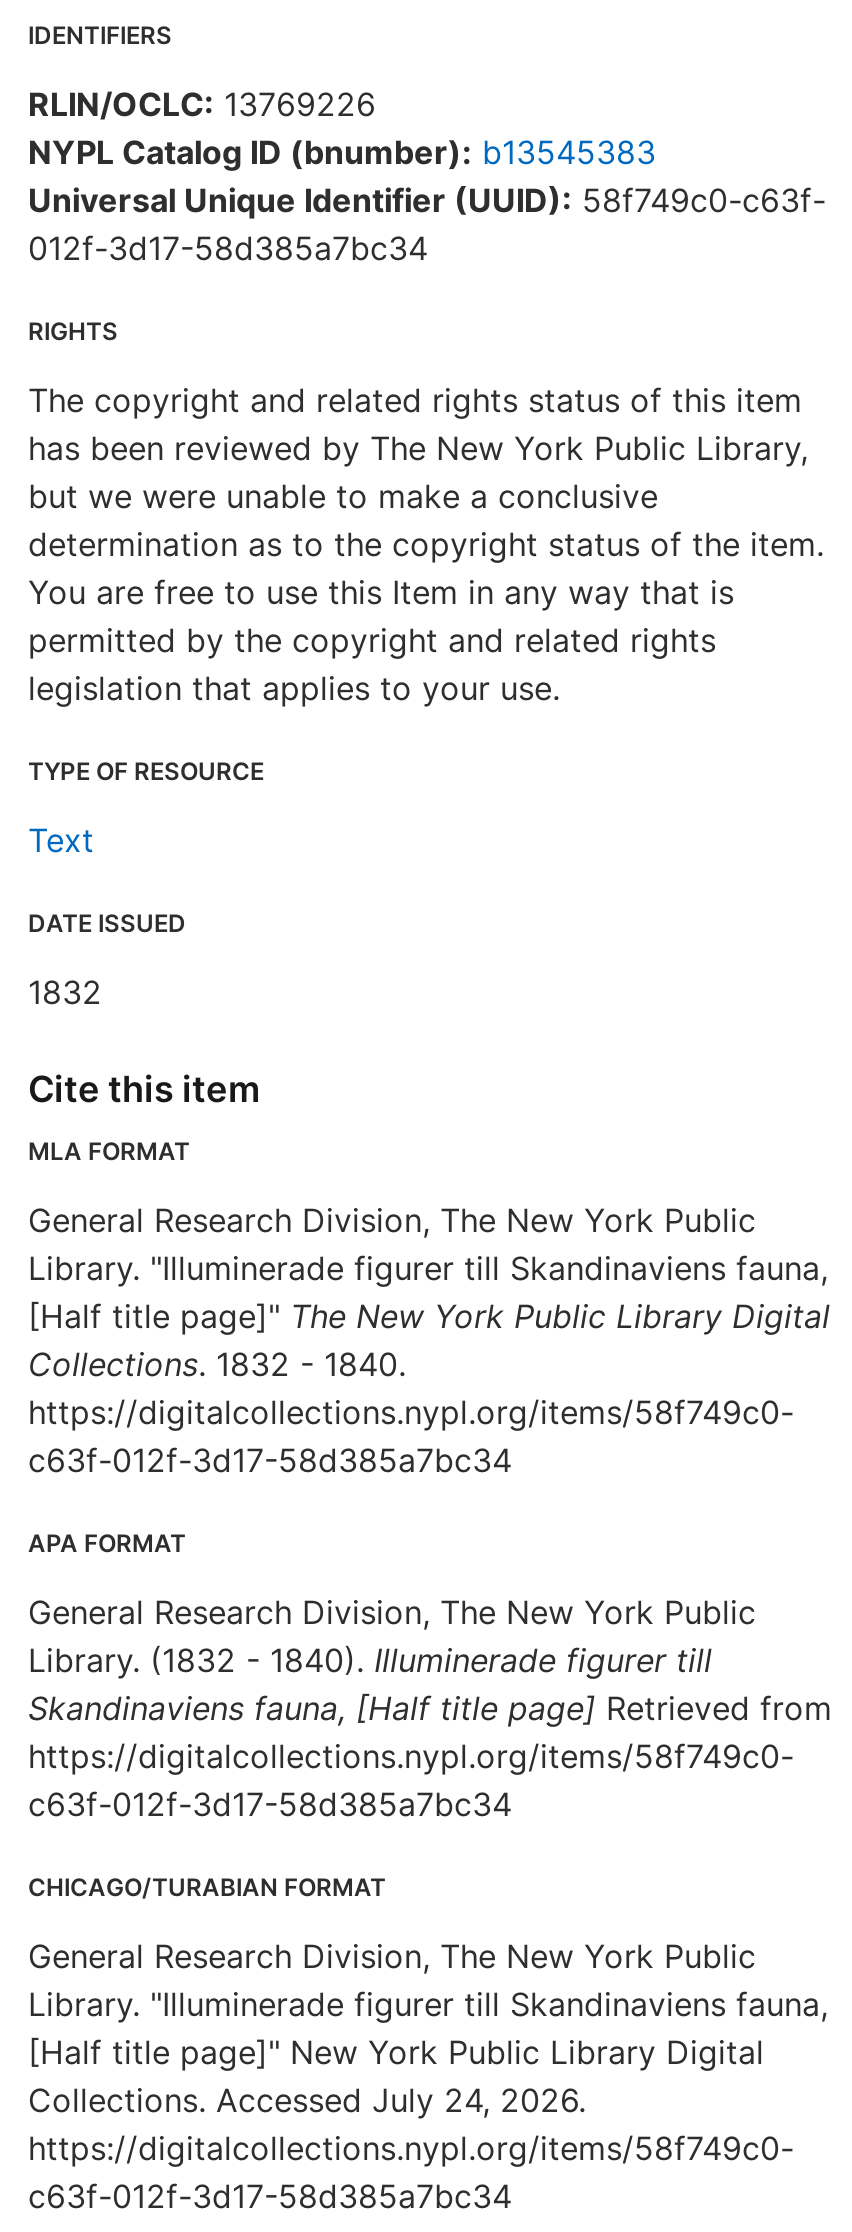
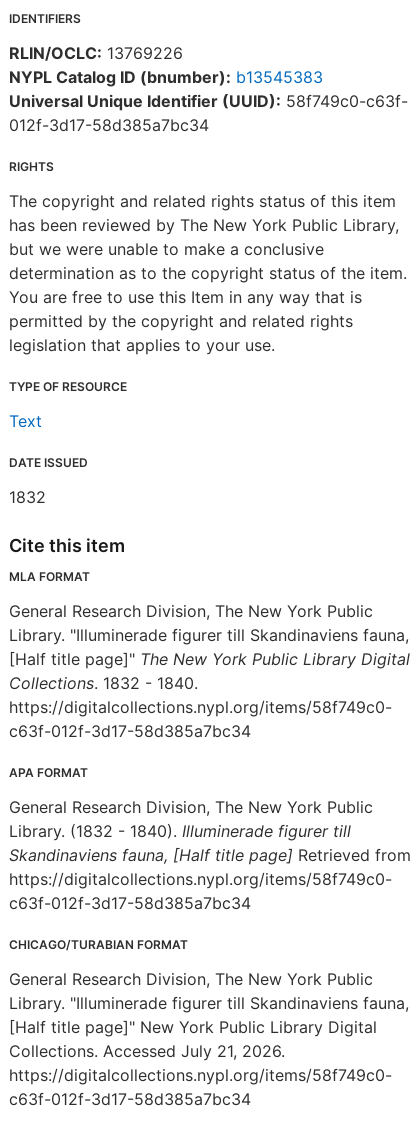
[28,2080,586,2120] Collections. Accessed July 24, 2026. -> [9,1041,285,1061] Collections. Accessed July 21, 2026.

